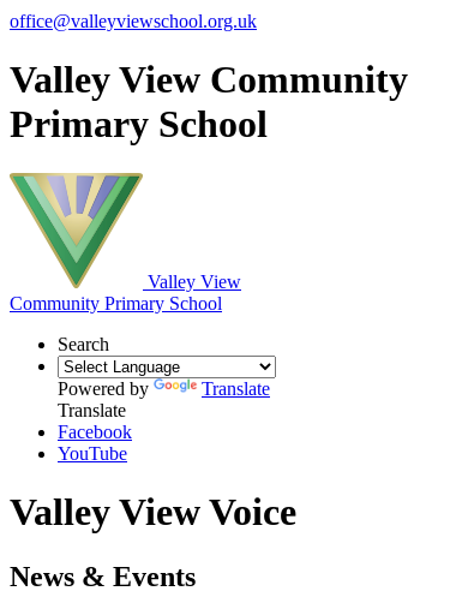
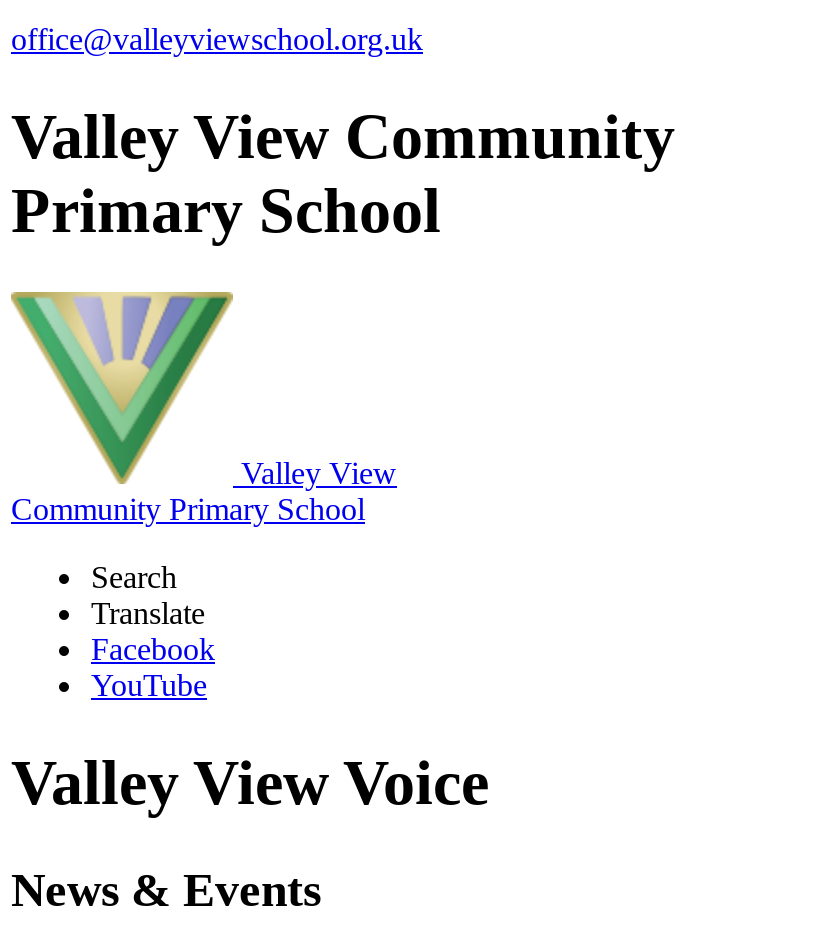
[58,378,270,399] Powered by | Translate -> none

